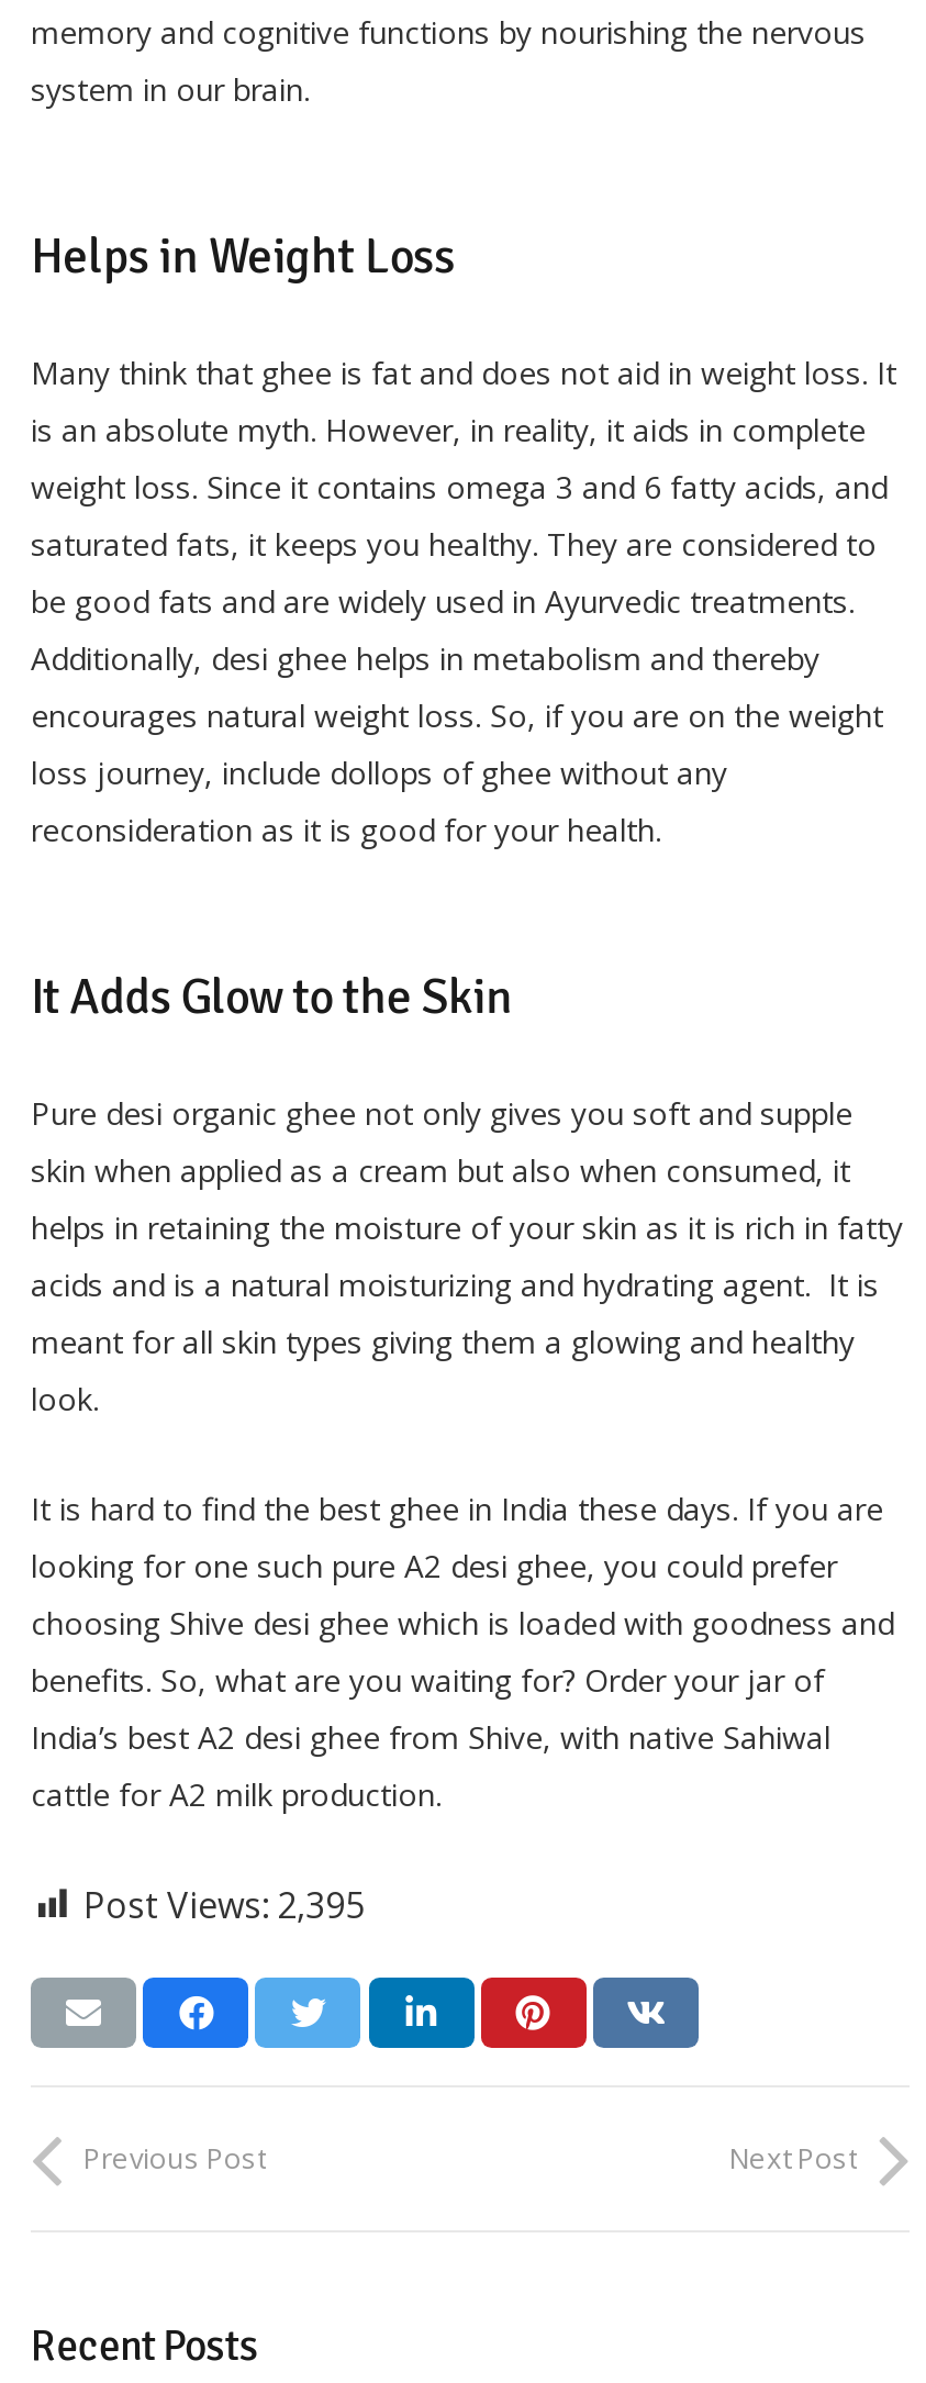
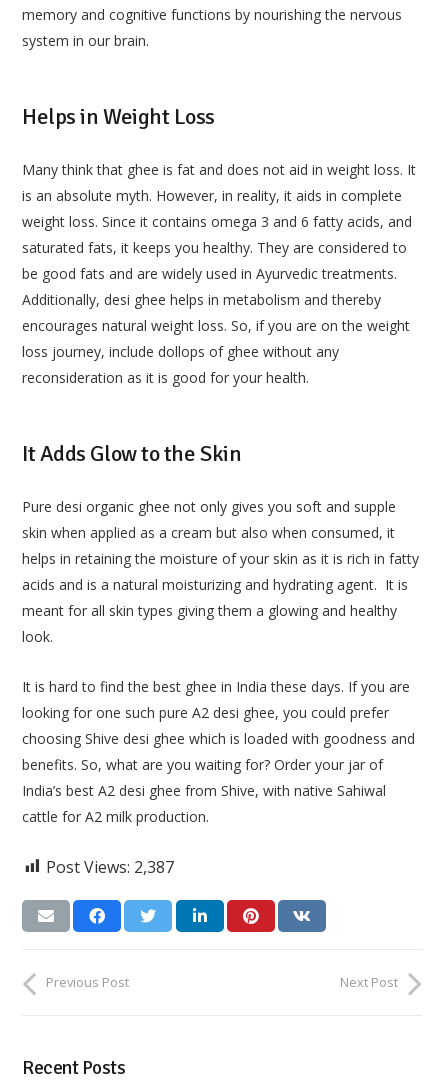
[83,1880,365,1928] Post Views: 2,395 -> [46,856,174,878] Post Views: 2,387

